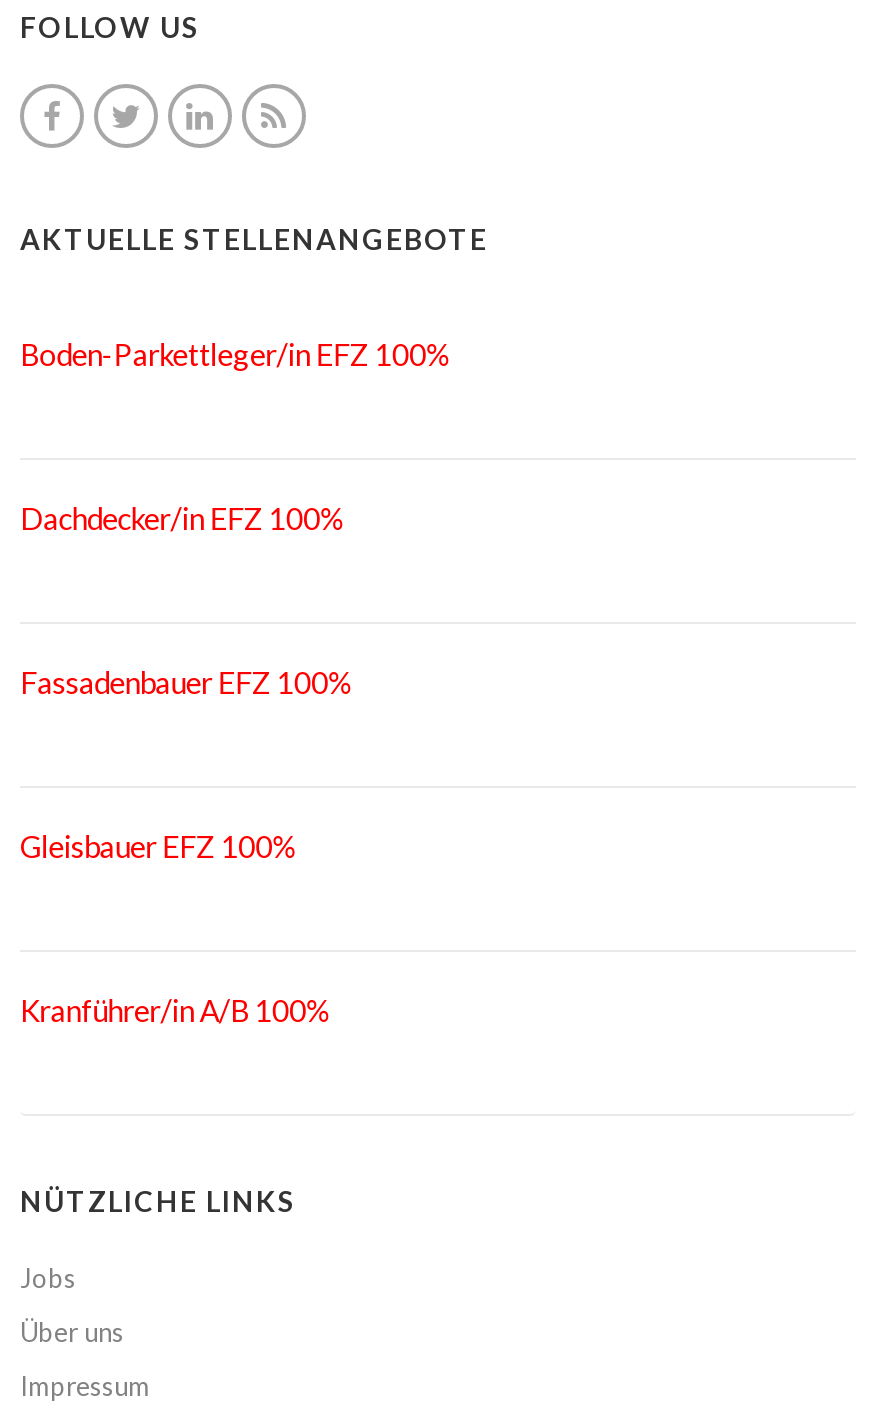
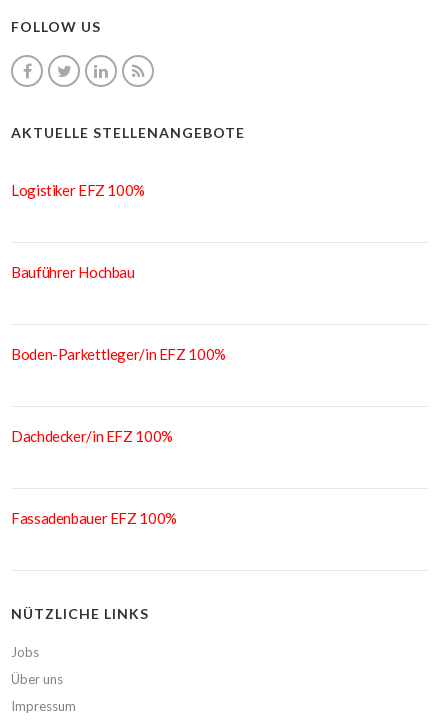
none -> [11,181,145,199] Logistiker EFZ 100%
none -> [11,263,135,281] Bauführer Hochbau
moved [20,335,450,699] -> [11,345,226,527]: Boden-Parkettleger/in EFZ 100% | Dachdecker/in EFZ 100% | Fassadenbauer EFZ 100%
[20,827,296,863] Gleisbauer EFZ 100% -> none
[20,991,330,1027] Kranführer/in A/B 100% -> none

